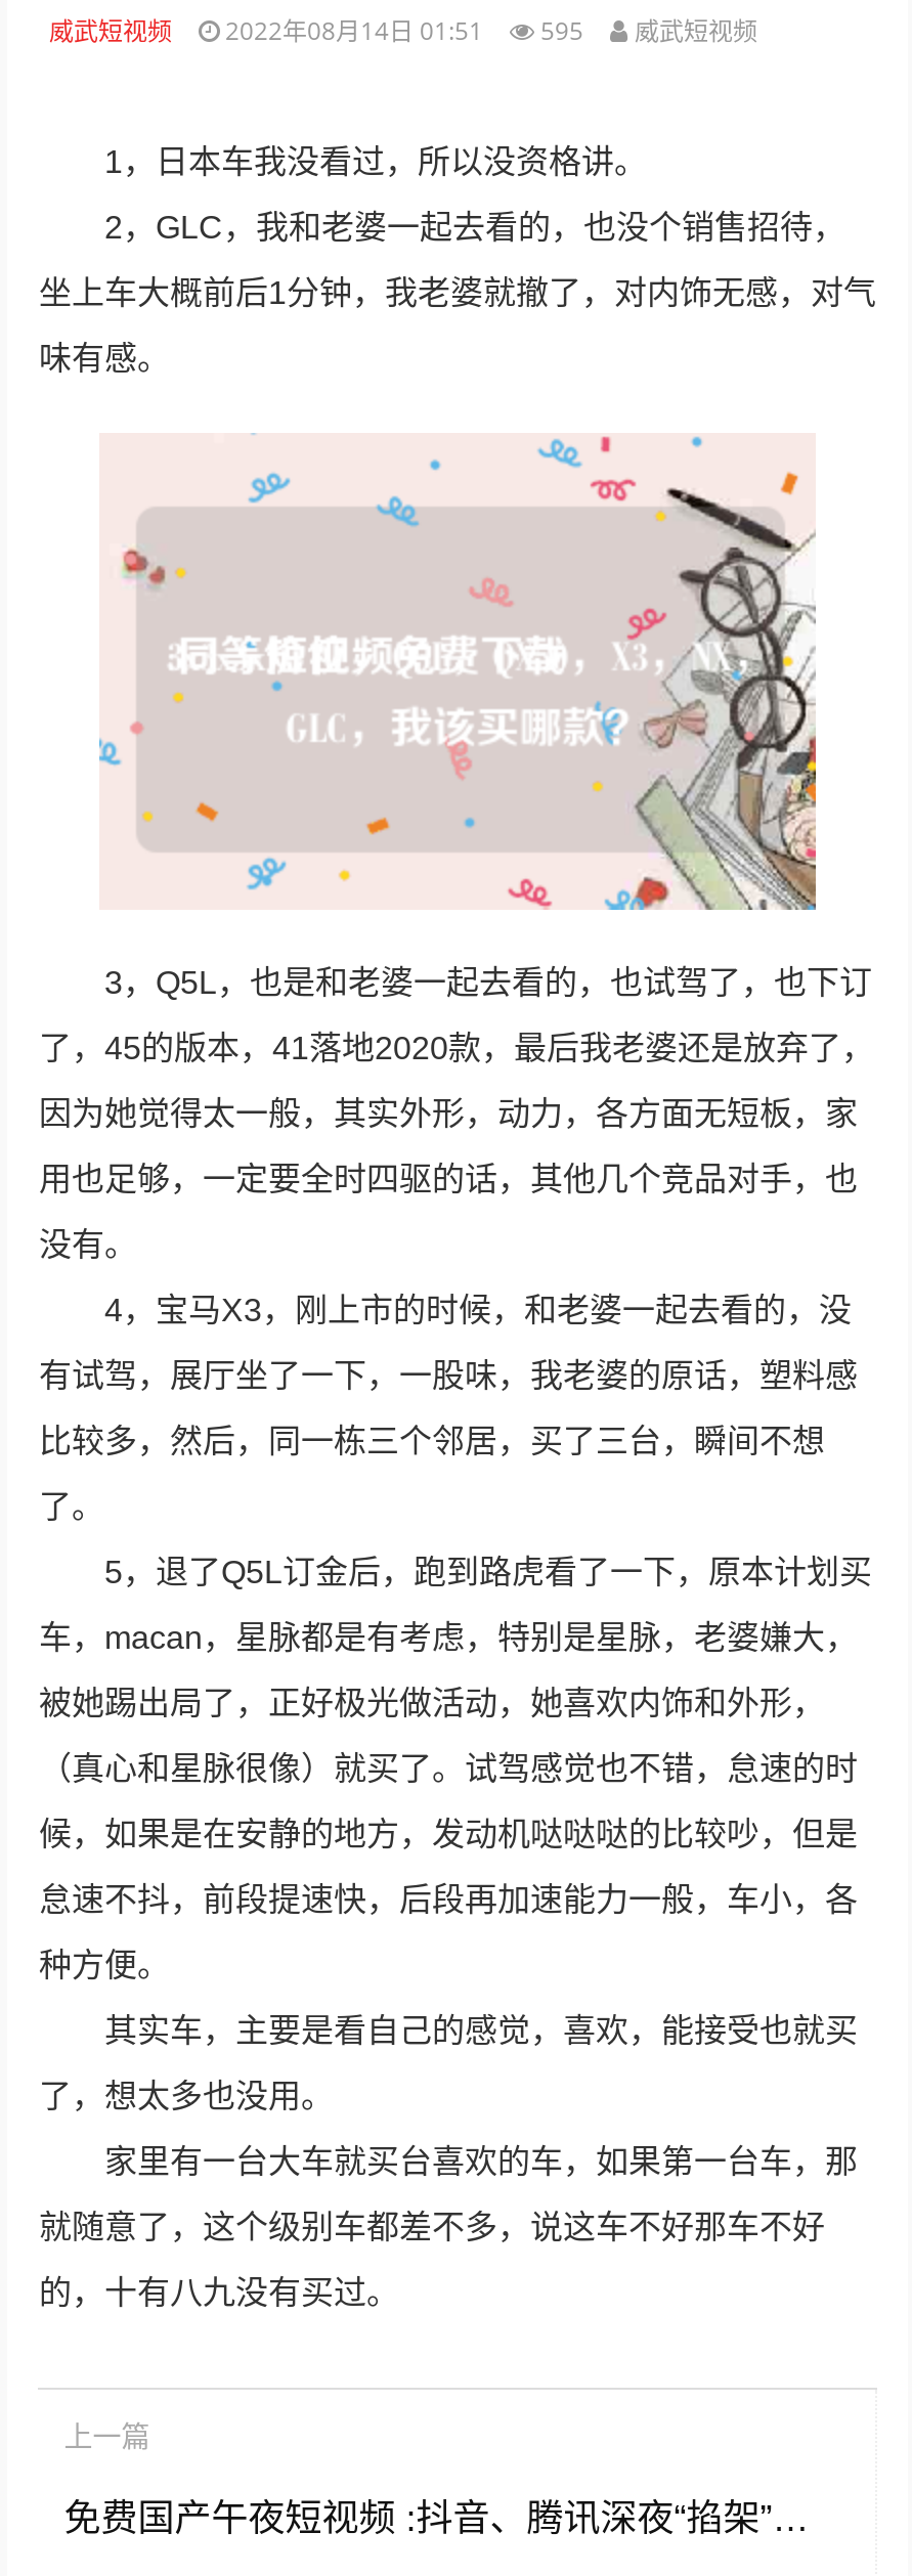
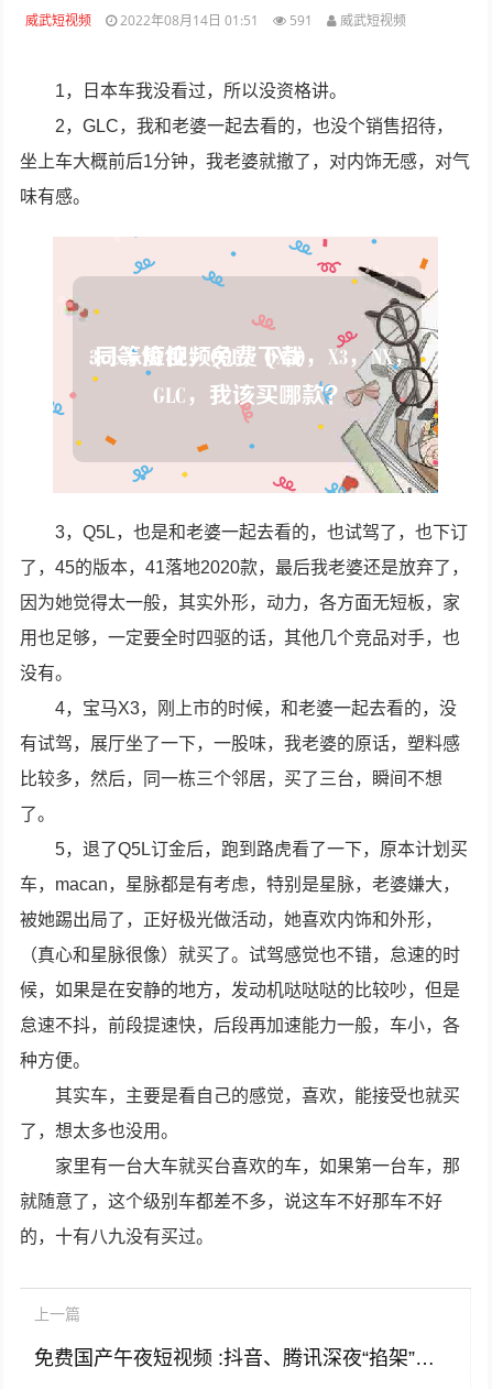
[49,13,757,48] 威武短视频 2022年08月14日 01:51 595 威武短视频 -> [26,11,407,30] 威武短视频 2022年08月14日 01:51 591 威武短视频

